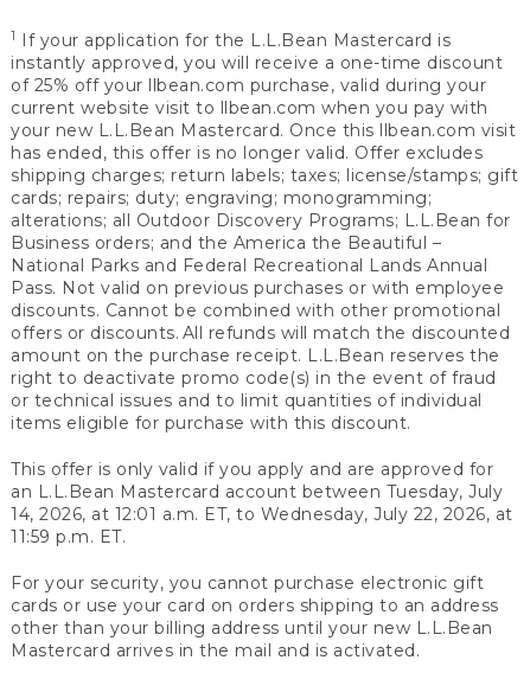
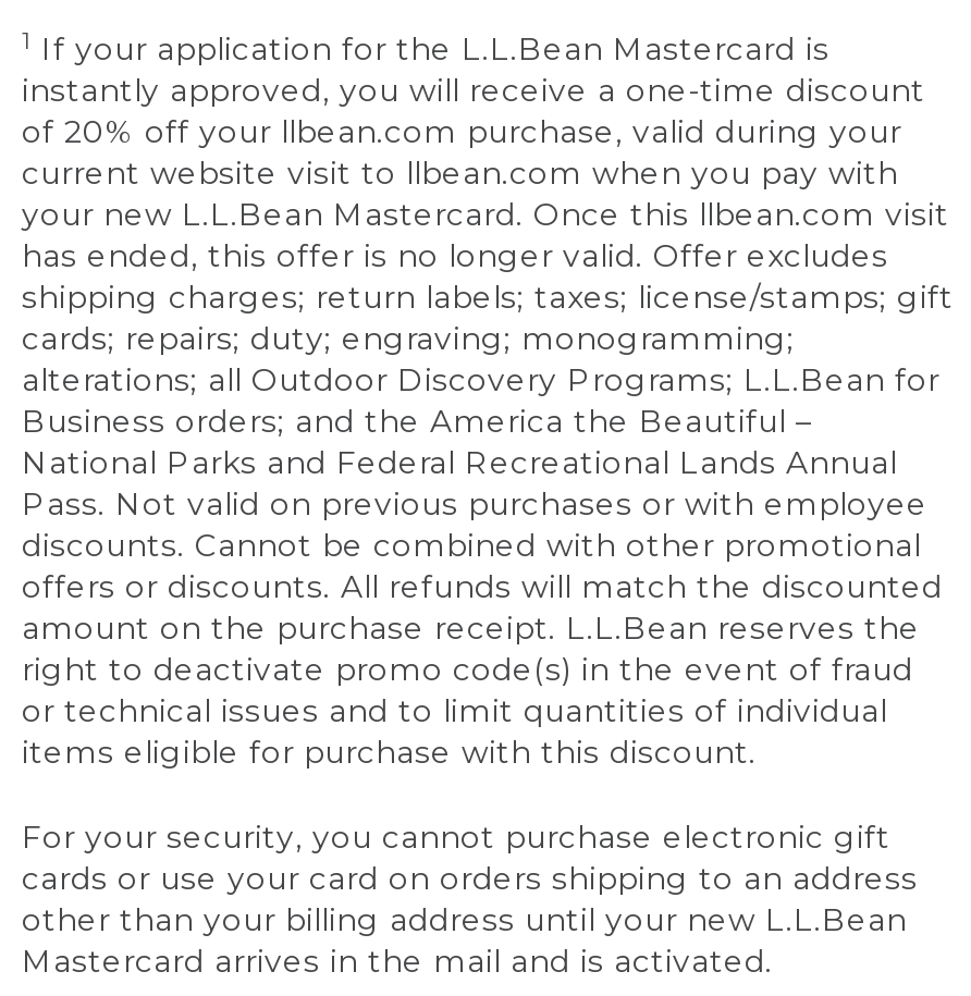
[11,75,486,96] of 25% off your llbean.com purchase, valid during your -> [22,113,901,152] of 20% off your llbean.com purchase, valid during your
[11,459,513,548] This offer is only valid if you apply and are approved for | an L.L.Bean Mastercard account between Tuesday, July | 14, 2026, at 12:01 a.m. ET, to Wednesday, July 22, 2026, at | 11:59 p.m. ET. -> none

